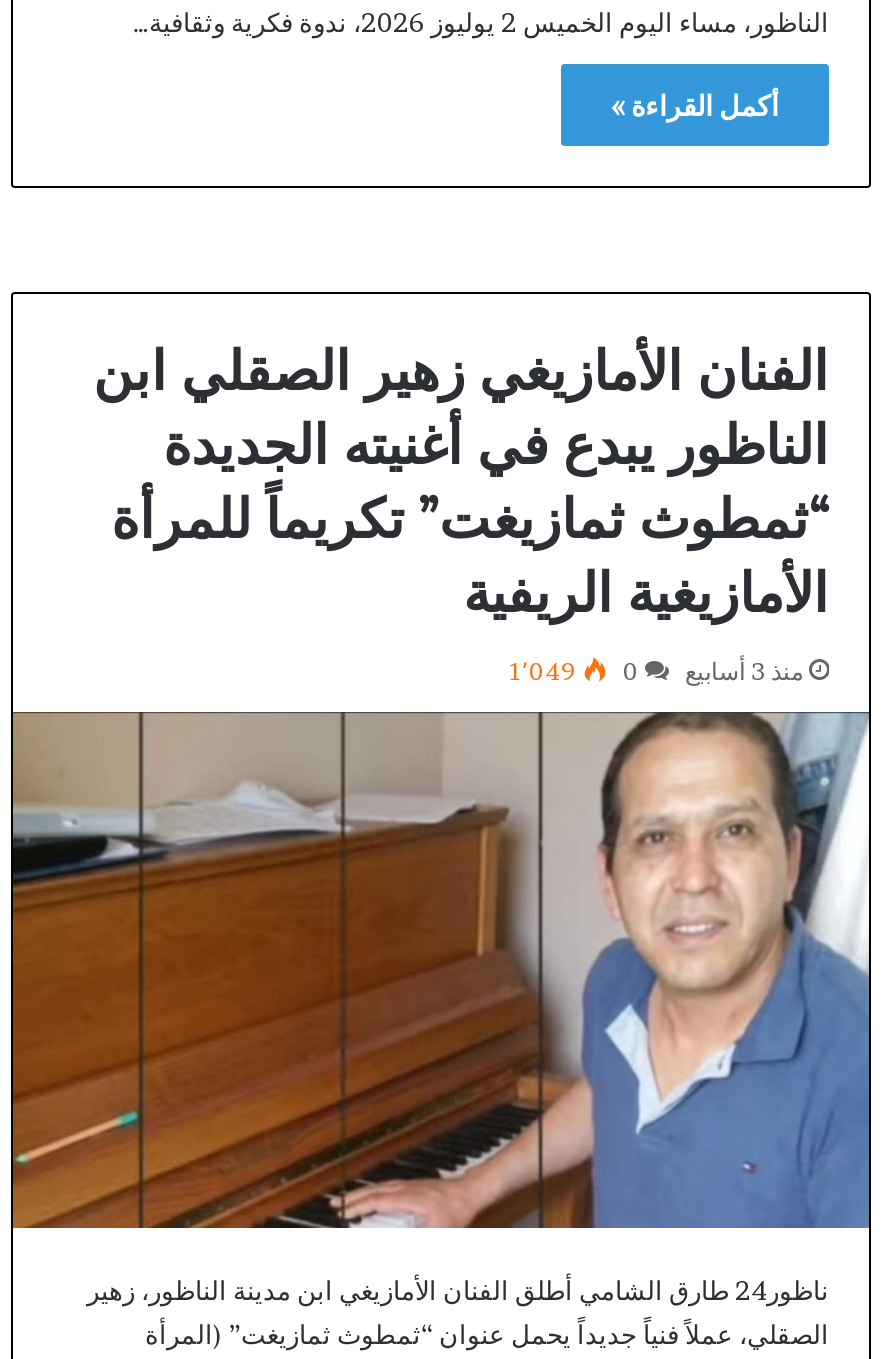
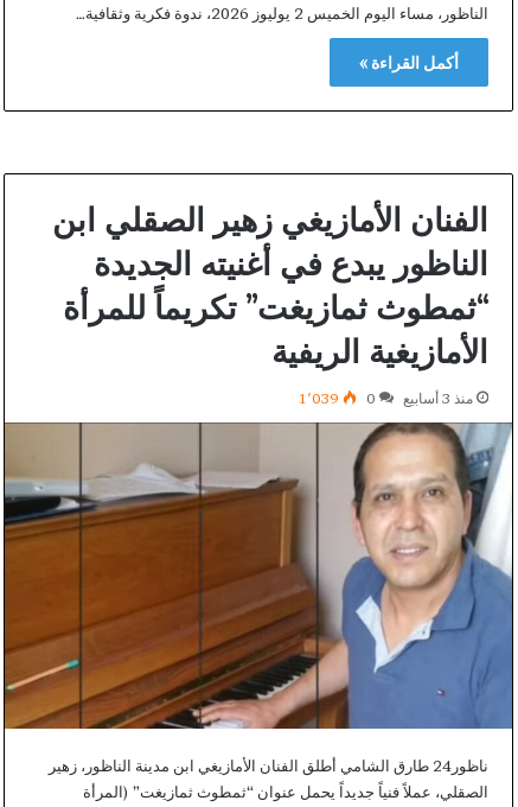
[509,657,639,687] 1٬049 0 -> [300,390,376,408] 1٬039 0

